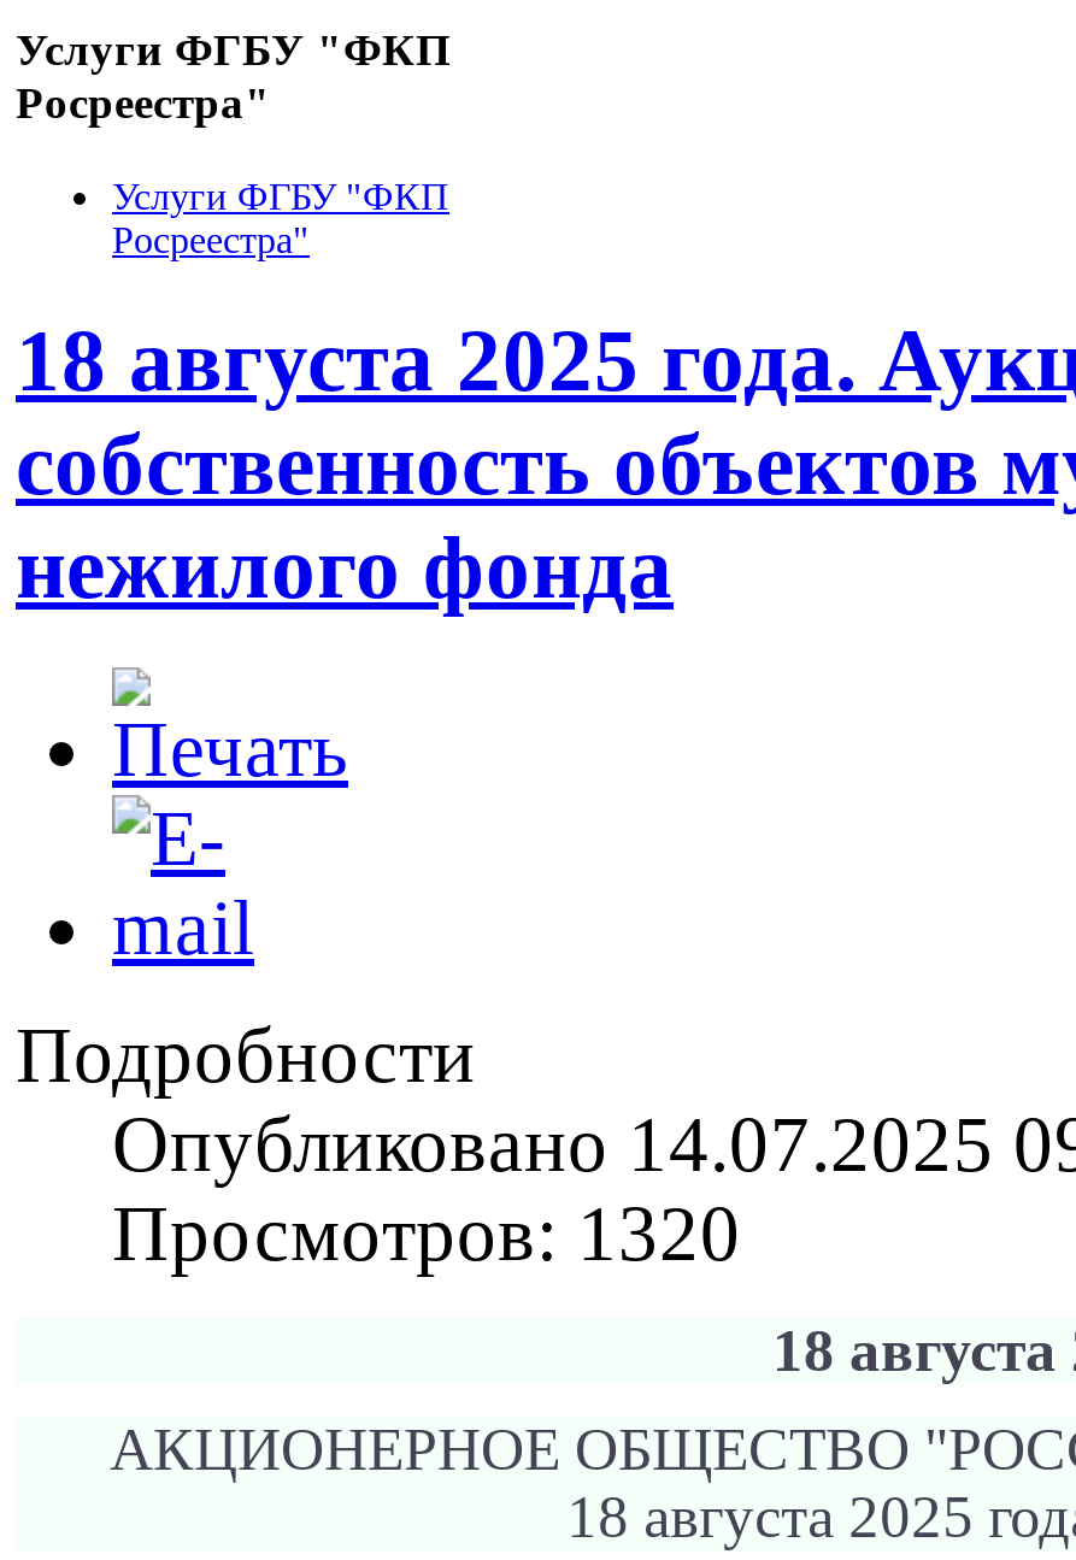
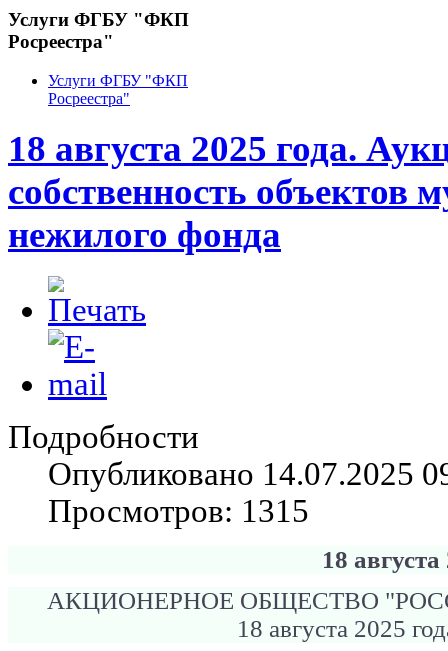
[112,1191,741,1278] Просмотров: 1320 -> [48,493,309,529] Просмотров: 1315

